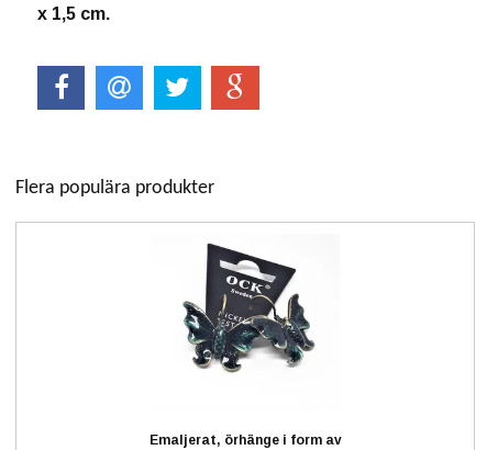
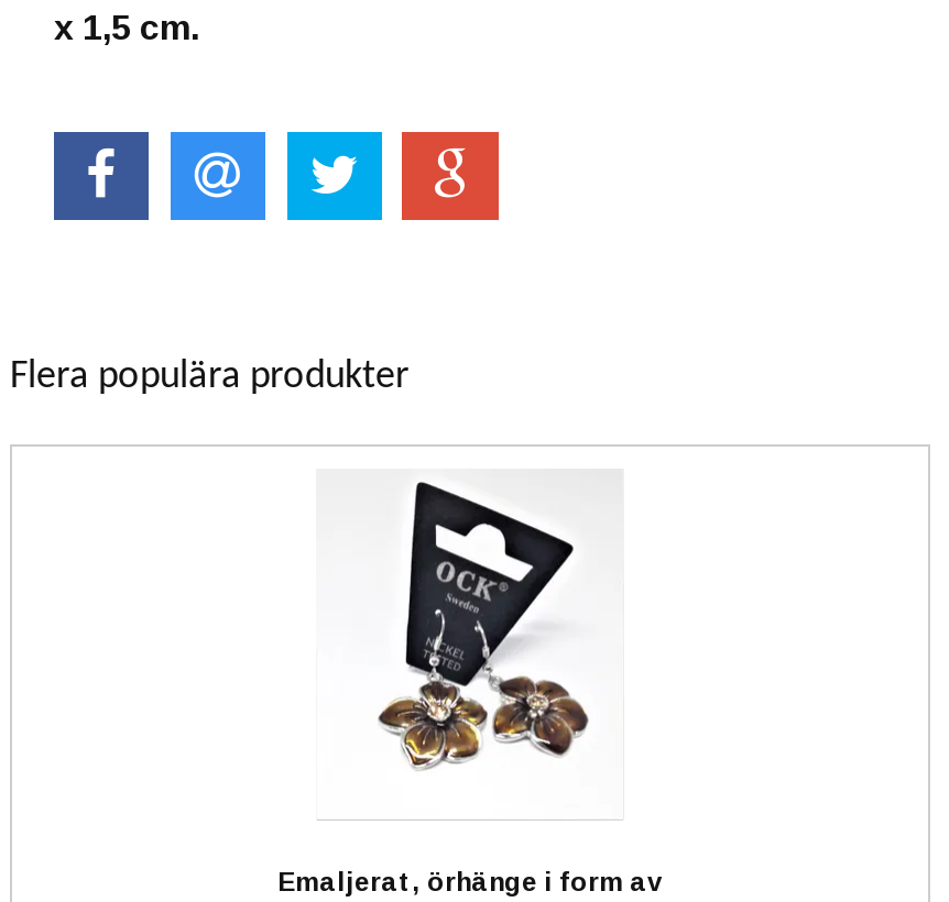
[182,240,316,383] [image] -> [347,480,609,770] [image]

